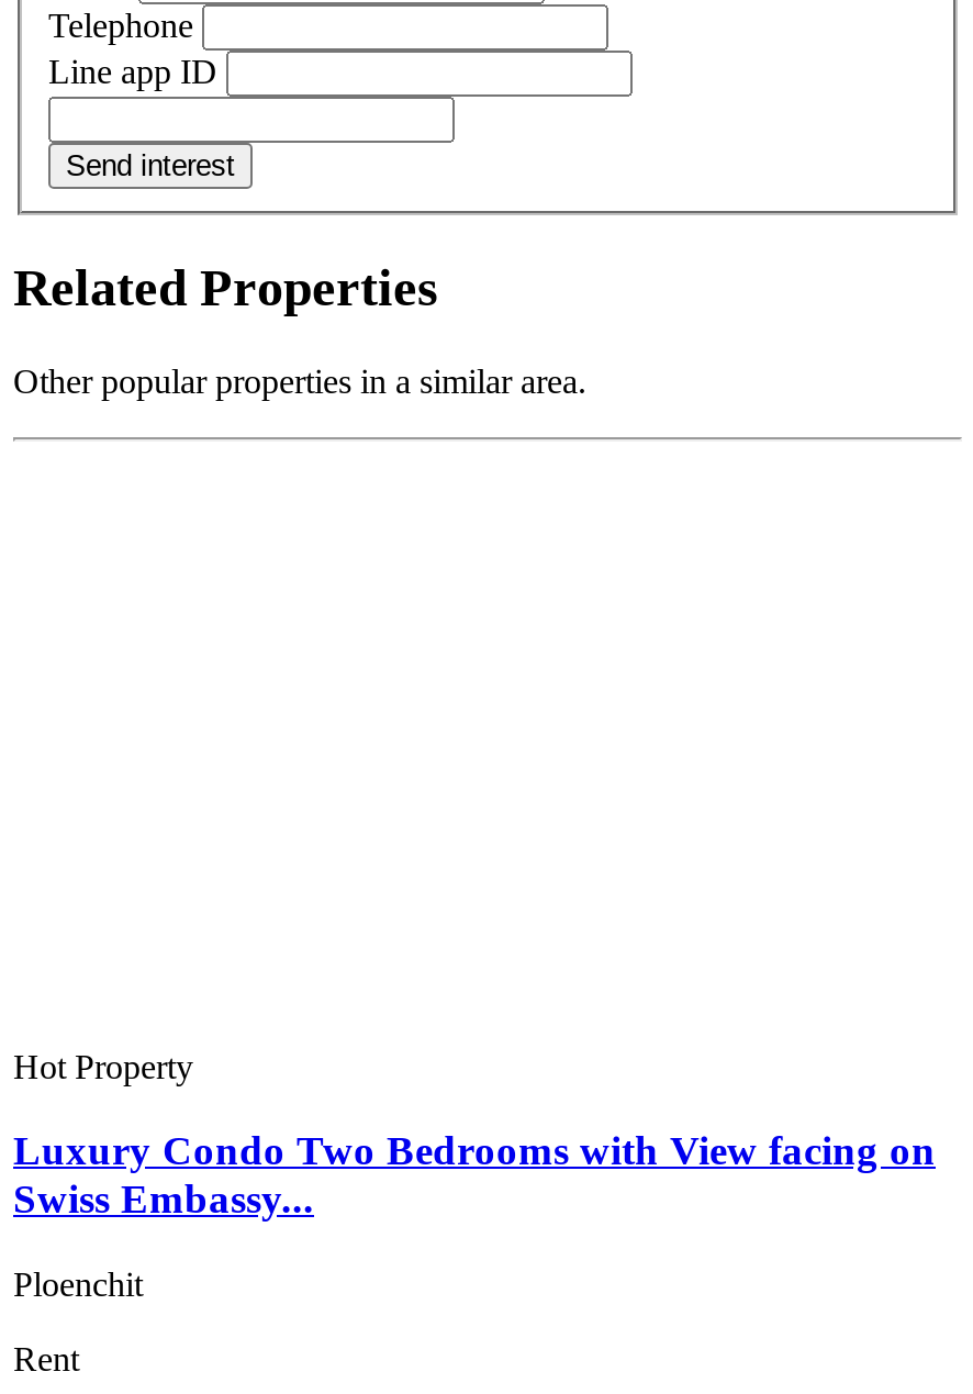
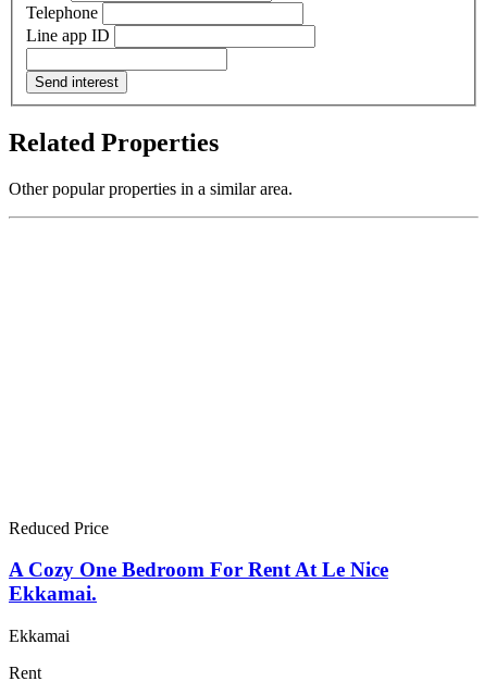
[13,1047,193,1084] Hot Property -> [9,518,109,537] Reduced Price
[13,1128,936,1222] Luxury Condo Two Bedrooms with View facing on | Swiss Embassy... -> [9,558,388,605] A Cozy One Bedroom For Rent At Le Nice | Ekkamai.
[13,1265,143,1303] Ploenchit -> [9,627,70,645] Ekkamai

